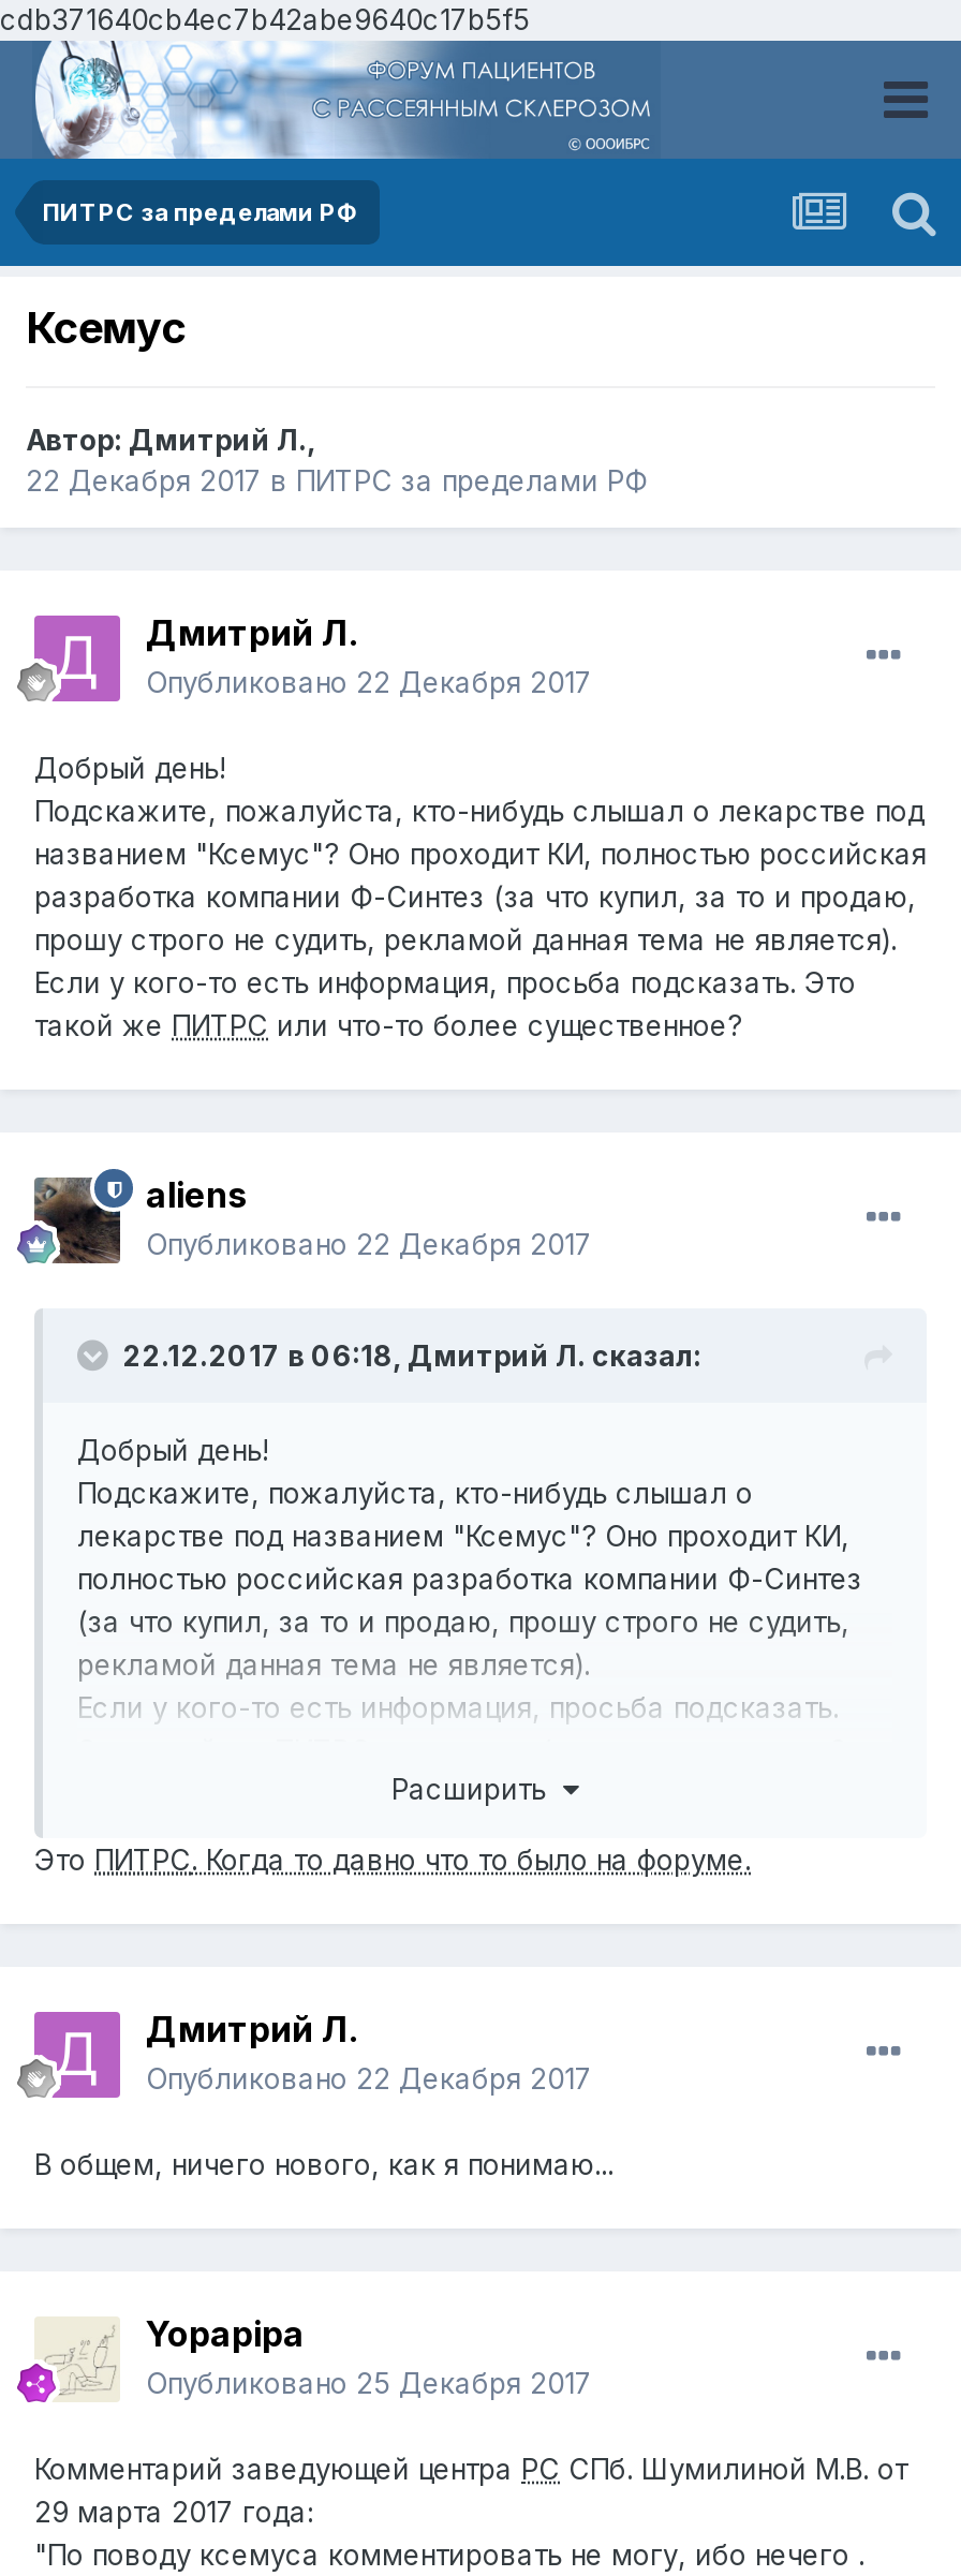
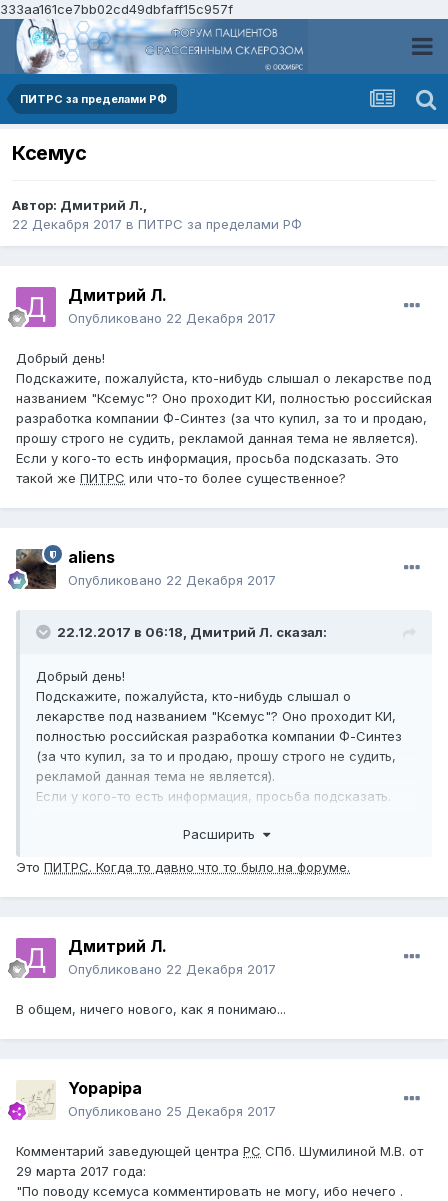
[0,2,530,36] cdb371640cb4ec7b42abe9640c17b5f5 -> [0,1,233,17] 333aa161ce7bb02cd49dbfaff15c957f

